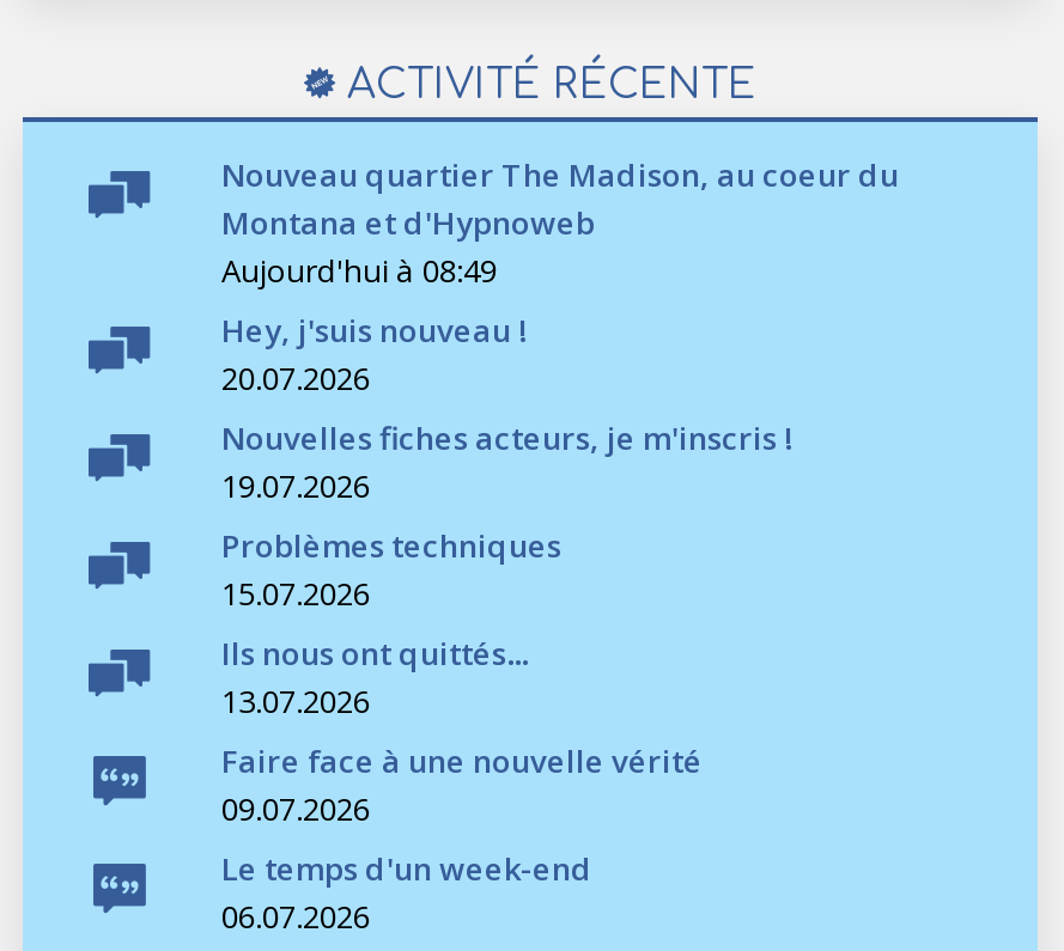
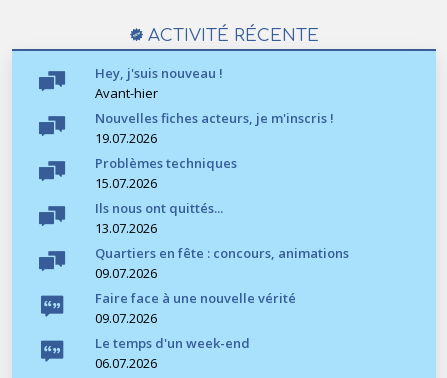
[221,153,899,291] Nouveau quartier The Madison, au coeur du | Montana et d'Hypnoweb | Aujourd'hui à 08:49 -> none
moved [221,308,528,351] -> [95,64,223,82]: Hey, j'suis nouveau !
[221,356,370,399] 20.07.2026 -> [95,84,158,102] Avant-hier
moved [221,416,794,722] -> [95,109,334,237]: Nouvelles fiches acteurs, je m'inscris ! | 19.07.2026 | Problèmes techniques | 15.07.2026 | Ils nous ont quittés... | 13.07.2026
none -> [95,244,349,282] Quartiers en fête : concours, animations | 09.07.2026

